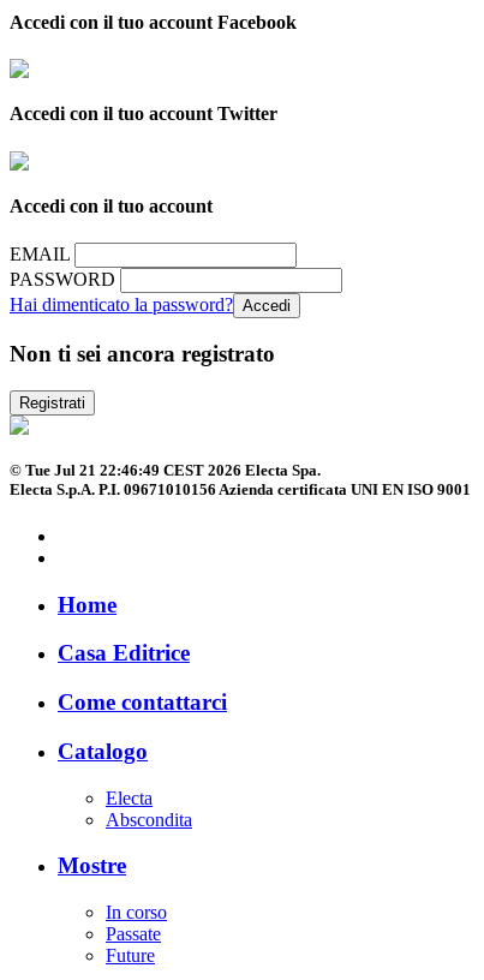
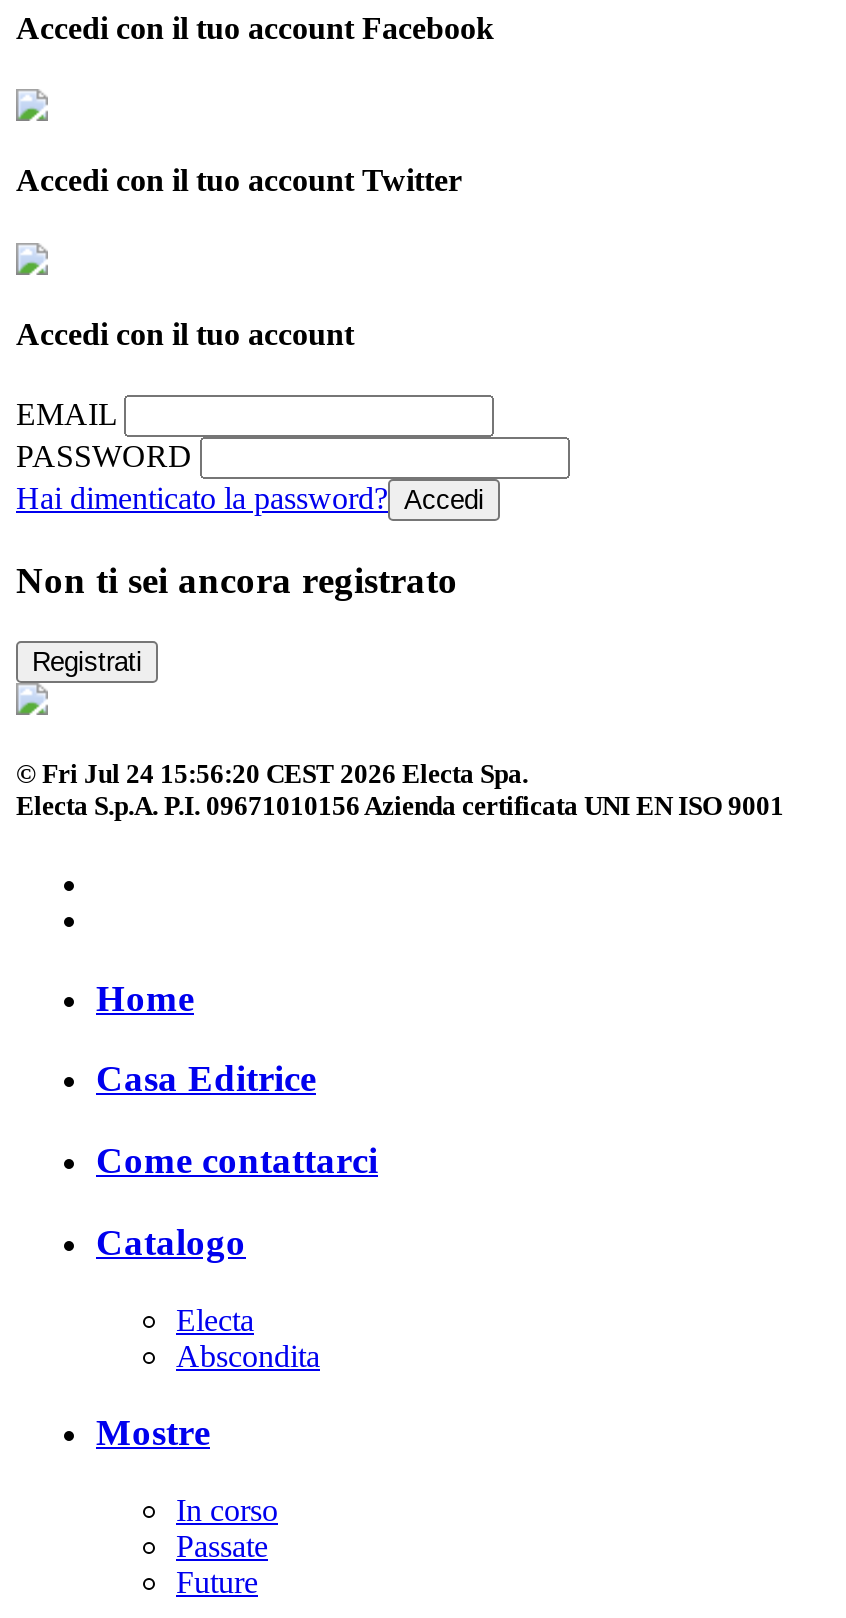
[10,461,321,479] © Tue Jul 21 22:46:49 CEST 2026 Electa Spa. -> [16,759,528,789] © Fri Jul 24 15:56:20 CEST 2026 Electa Spa.

